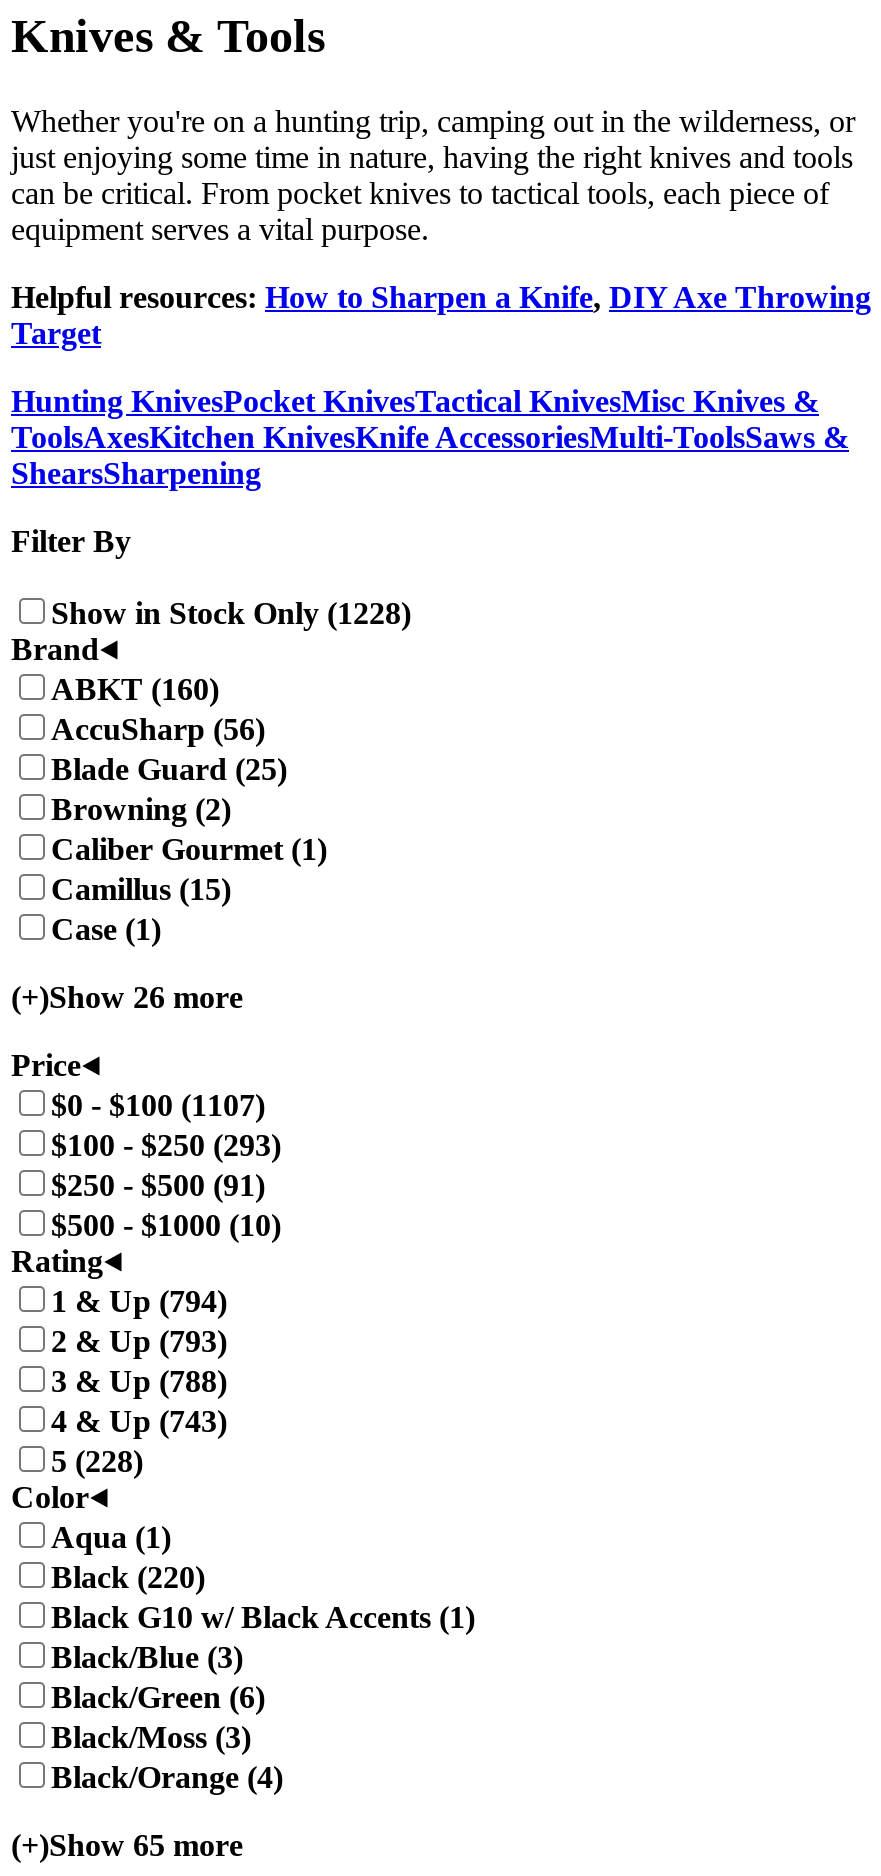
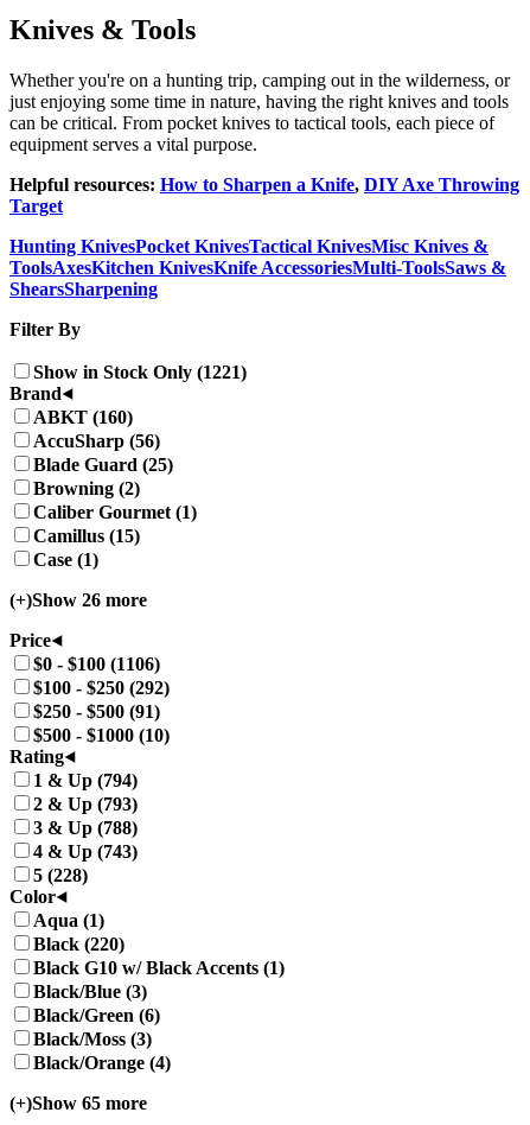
[51,596,411,630] Show in Stock Only (1228) -> [33,362,247,382] Show in Stock Only (1221)
[51,1088,265,1122] $0 - $100 (1107) -> [33,654,160,674] $0 - $100 (1106)
[51,1128,281,1162] $100 - $250 (293) -> [33,677,170,698] $100 - $250 (292)

